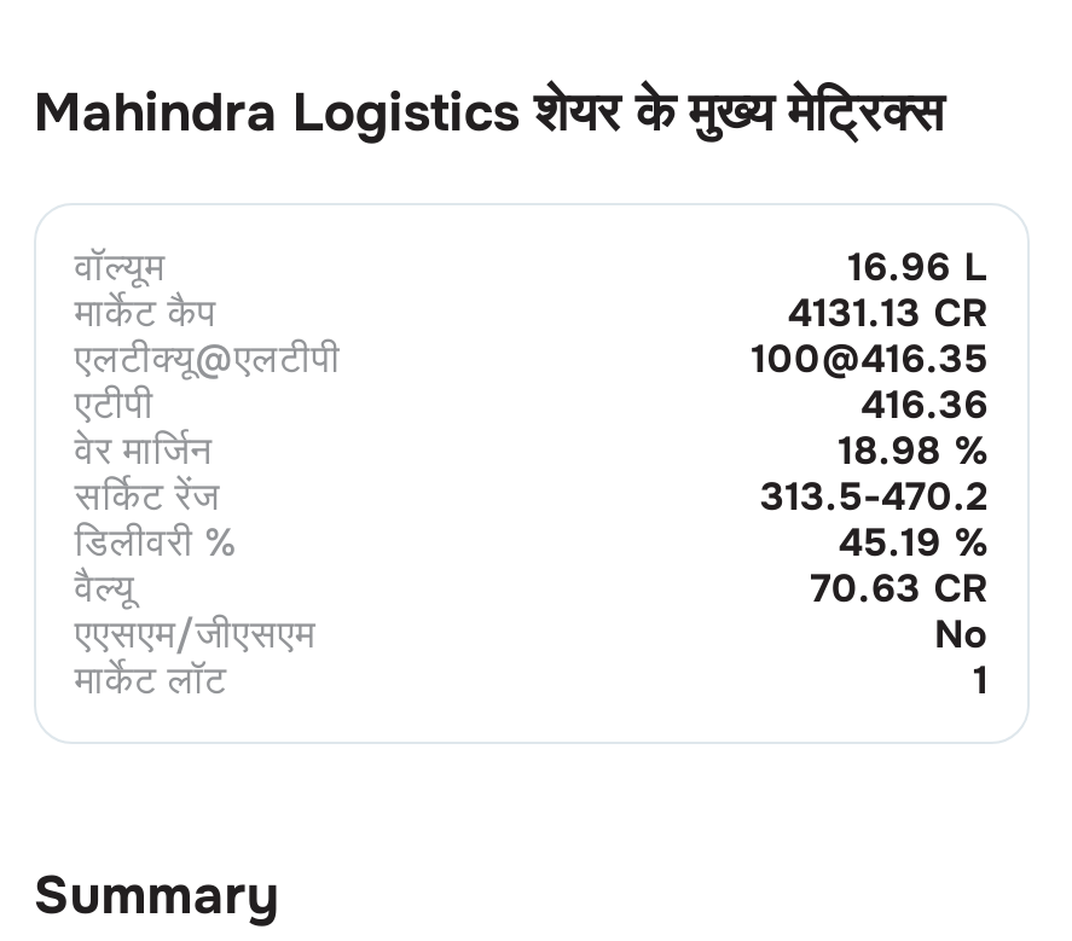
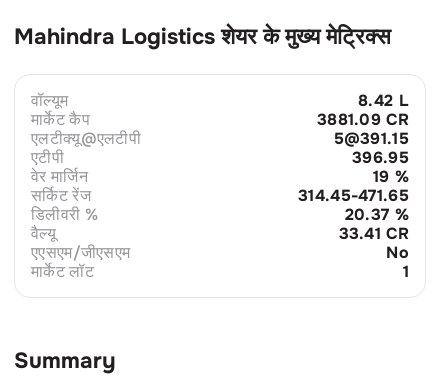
[848,242,989,292] 16.96 L -> [358,89,409,110] 8.42 L
[788,287,989,338] 4131.13 CR -> [317,108,409,129] 3881.09 CR
[751,333,989,384] 100@416.35 -> [333,127,409,148] 5@391.15
[861,379,989,430] 416.36 -> [352,146,409,167] 396.95
[838,425,989,476] 18.98% -> [373,165,409,186] 19%
[760,471,989,522] 313.5-470.2 -> [298,184,409,205] 314.45-471.65
[838,517,989,568] 45.19% -> [345,203,409,224] 20.37%
[811,563,989,614] 70.63 CR -> [338,222,409,243] 33.41 CR

